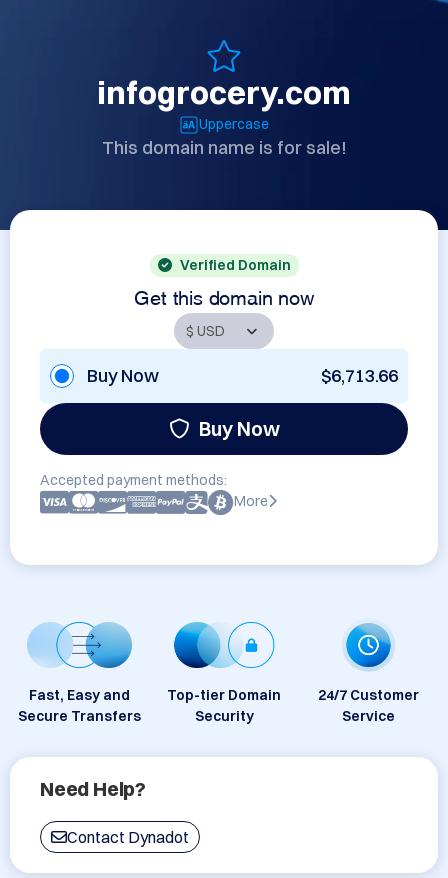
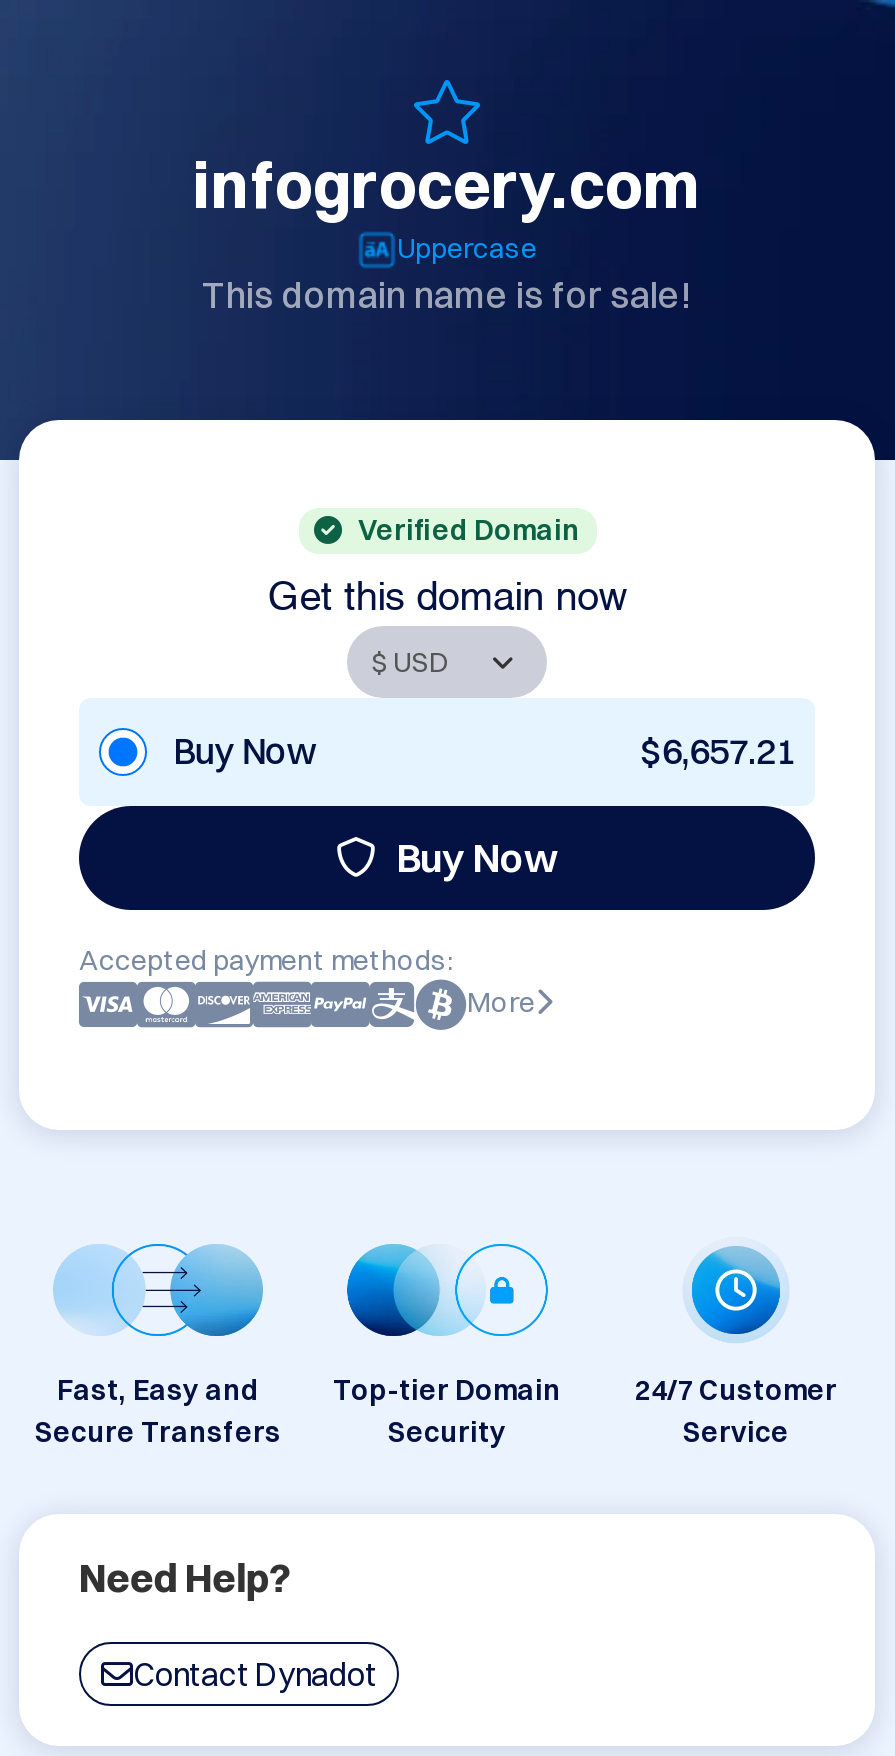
[321,364,398,387] $6,713.66 -> [640,728,795,774] $6,657.21

